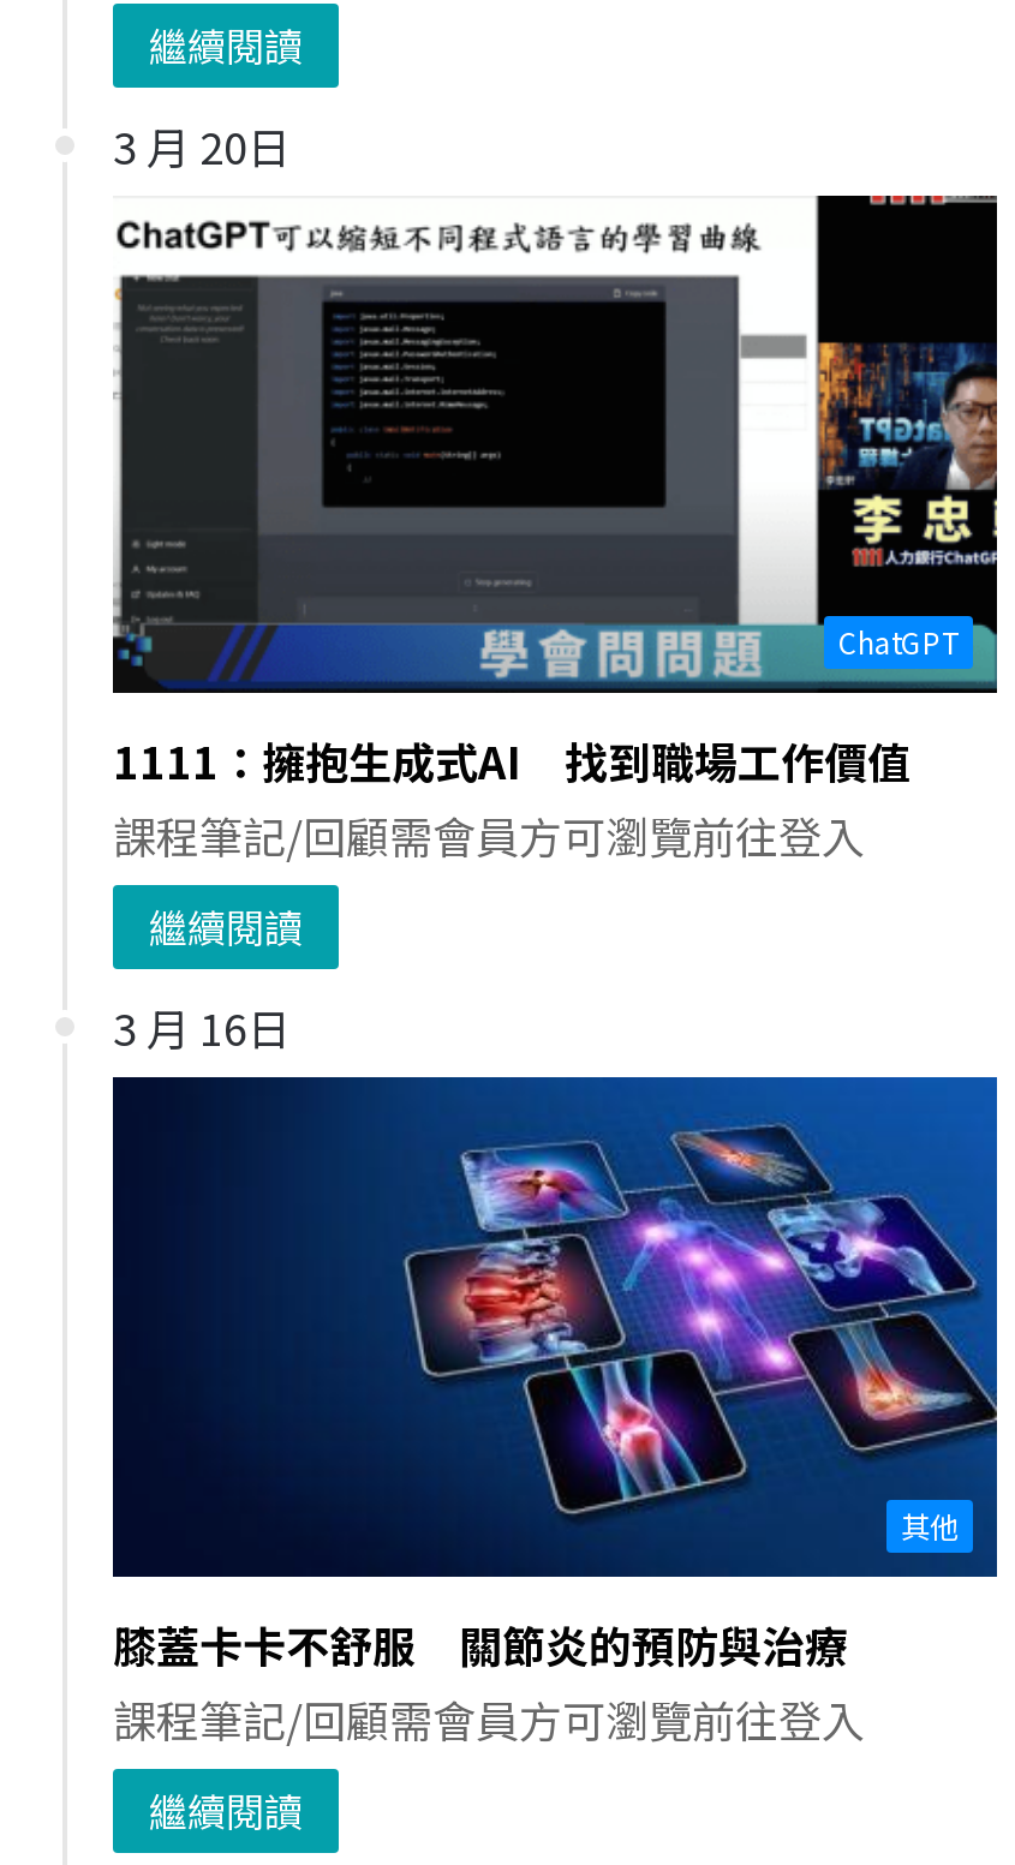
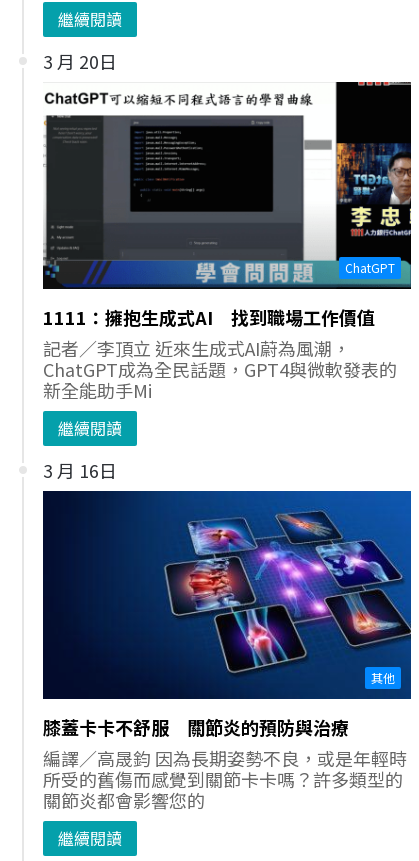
[113,805,865,867] 課程筆記/回顧需會員方可瀏覽前往登入 -> [43,335,397,403] 記者／李頂立 近來生成式AI蔚為風潮， | ChatGPT成為全民話題，GPT4與微軟發表的 | 新全能助手Mi
[113,1687,865,1750] 課程筆記/回顧需會員方可瀏覽前往登入 -> [43,745,407,813] 編譯／高晟鈞 因為長期姿勢不良，或是年輕時 | 所受的舊傷而感覺到關節卡卡嗎？許多類型的 | 關節炎都會影響您的

